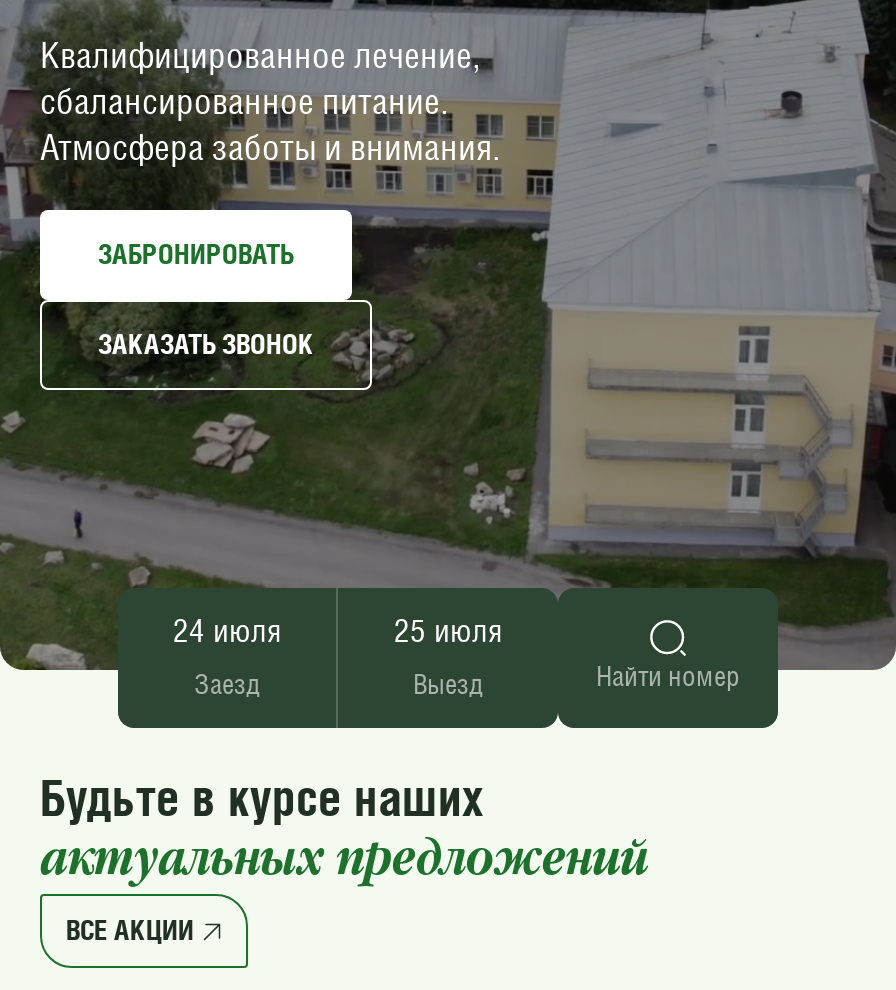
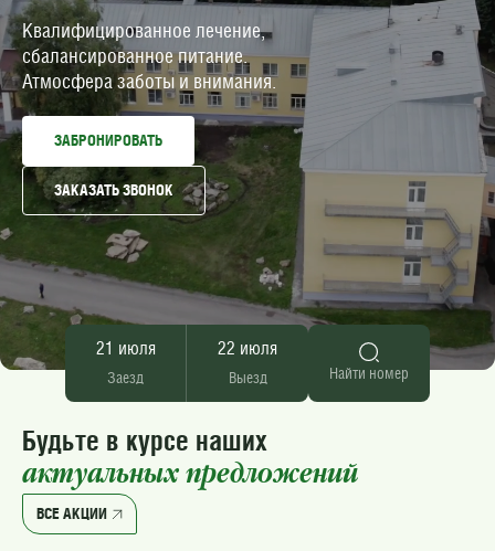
[173,612,281,650] 24 июля -> [96,338,155,359] 21 июля
[394,612,502,650] 25 июля -> [218,338,277,359] 22 июля

